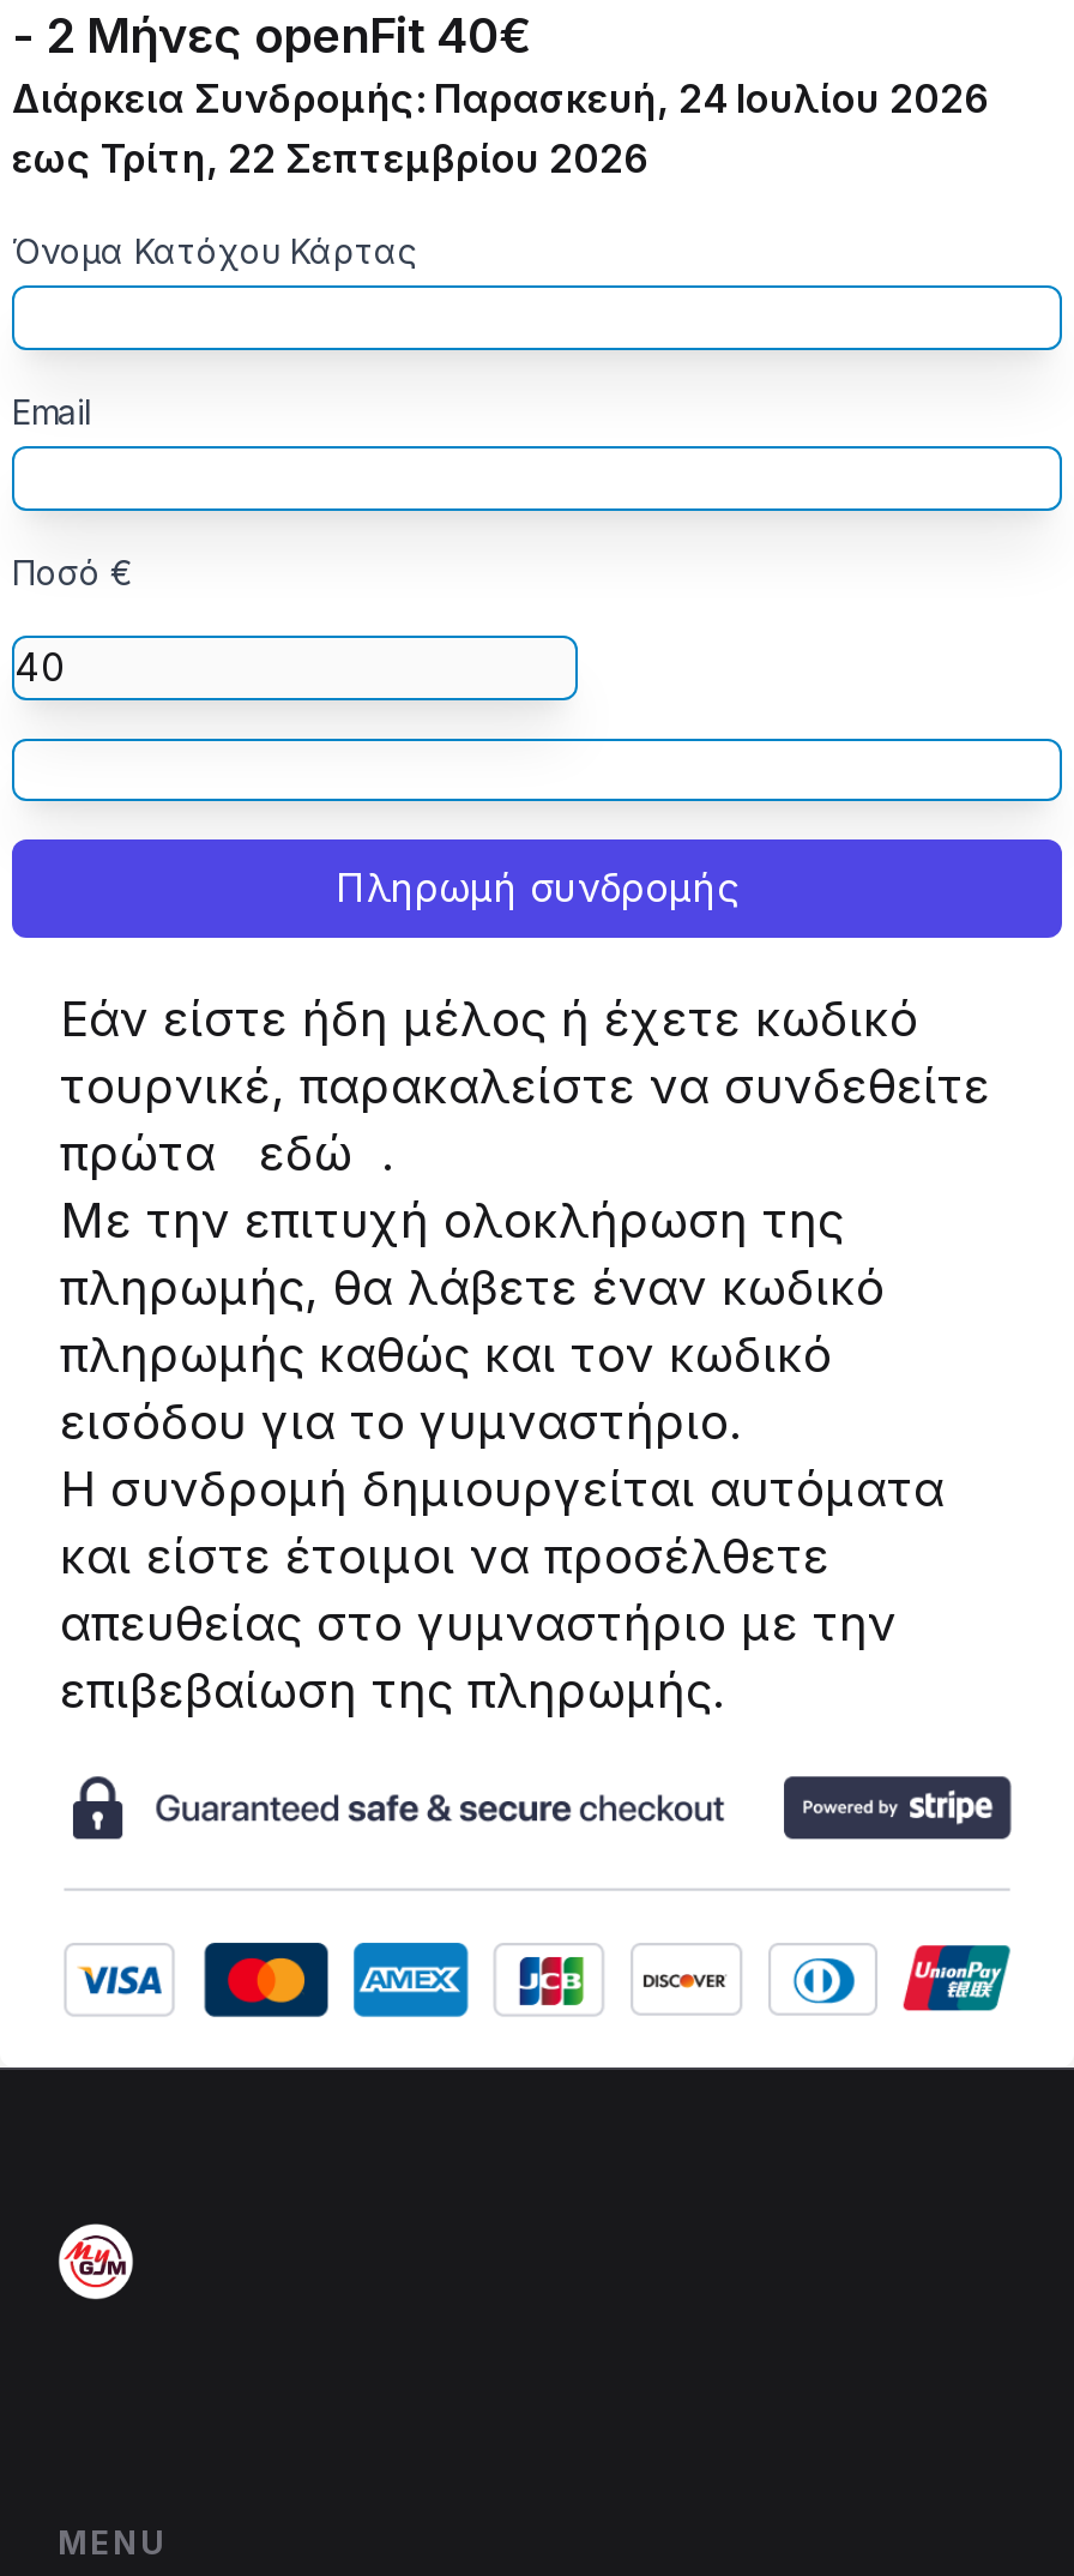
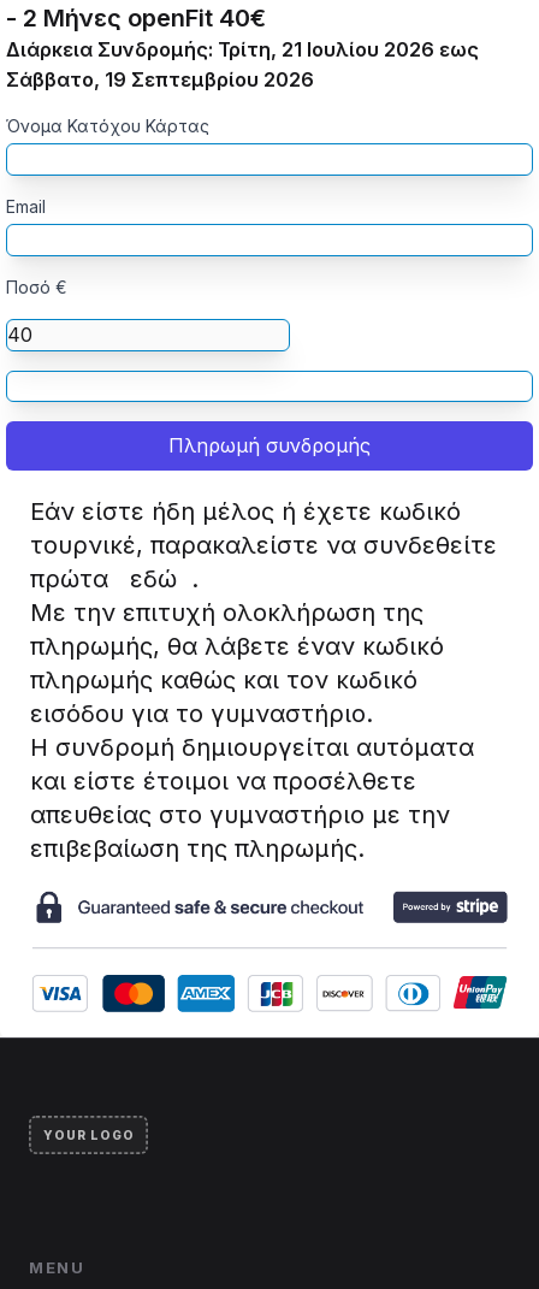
[12,74,990,182] Διάρκεια Συνδρομής: Παρασκευή, 24 Ιουλίου 2026 | εως Τρίτη, 22 Σεπτεμβρίου 2026 -> [6,37,479,91] Διάρκεια Συνδρομής: Τρίτη, 21 Ιουλίου 2026 εως | Σάββατο, 19 Σεπτεμβρίου 2026
none -> [43,1128,134,1142] YOUR LOGO

